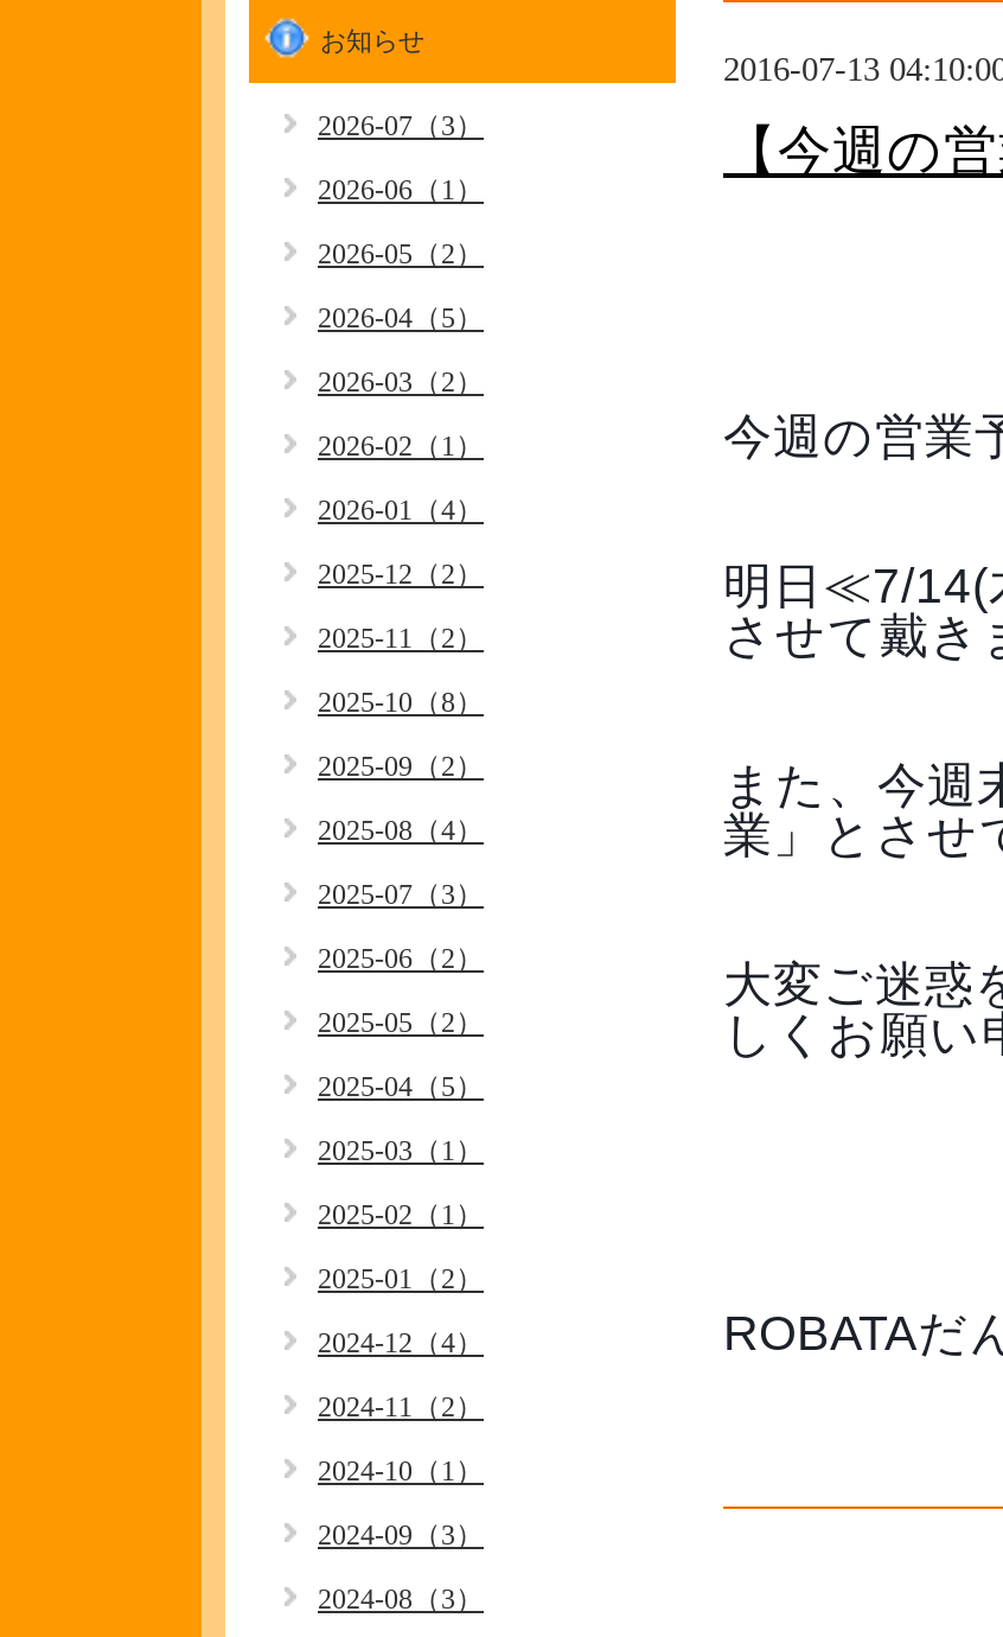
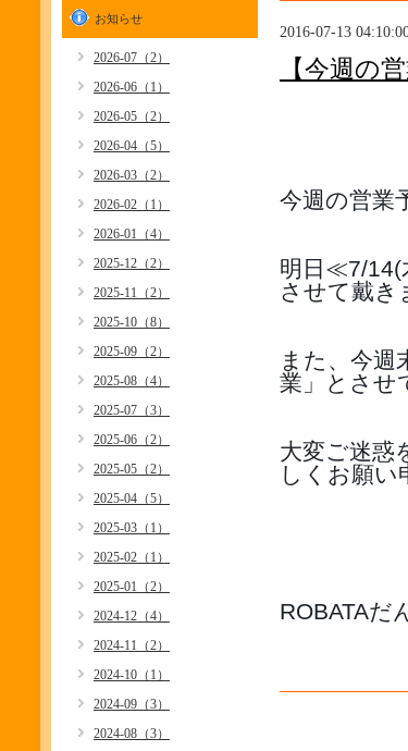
[318,109,484,142] 2026-07（3） -> [94,50,170,65] 2026-07（2）

